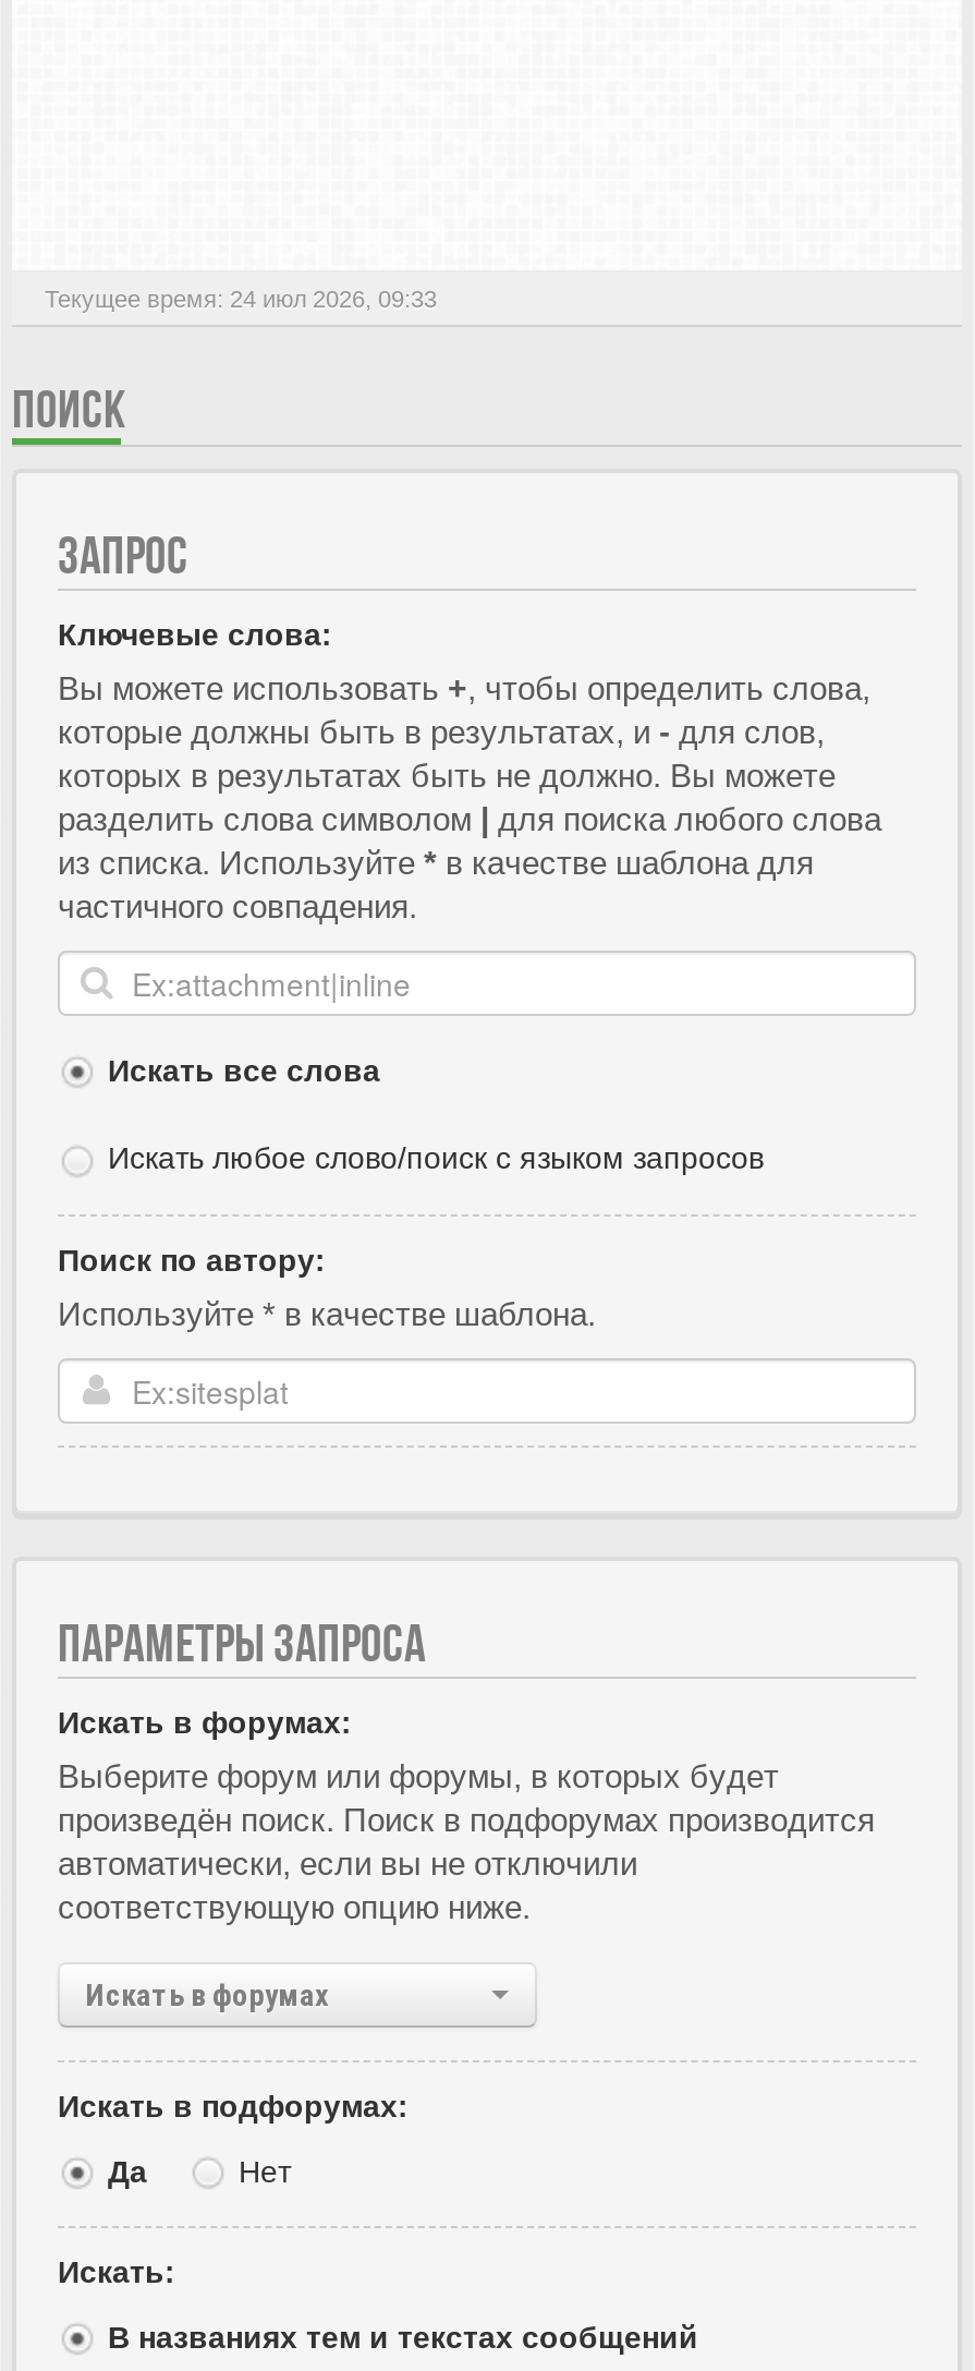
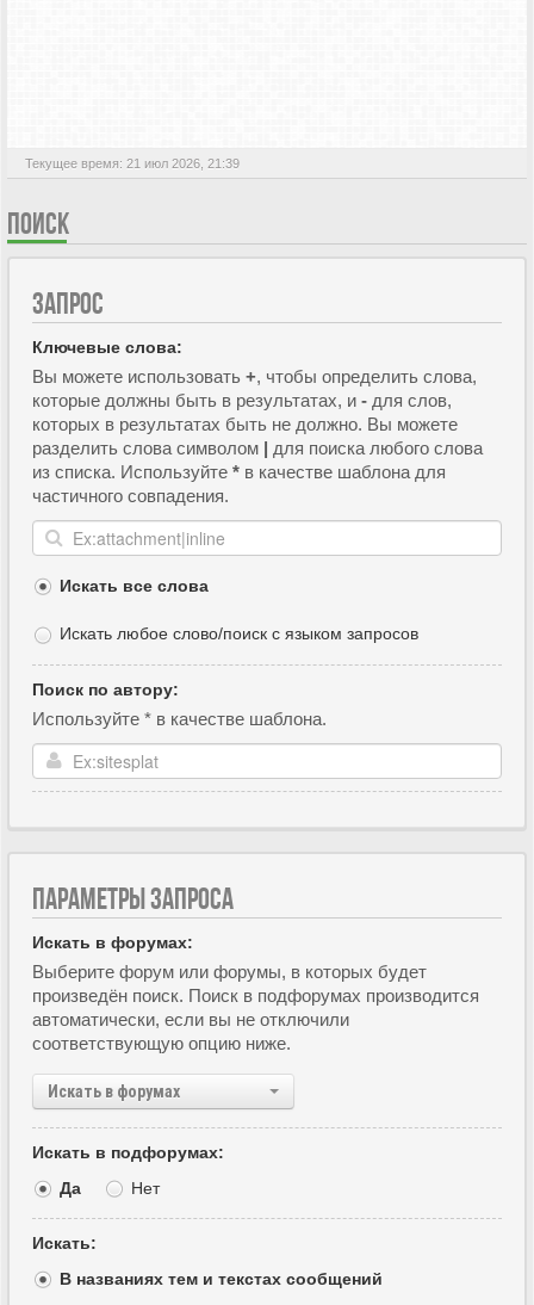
[45,286,437,312] Текущее время: 24 июл 2026, 09:33 -> [25,156,240,171] Текущее время: 21 июл 2026, 21:39

